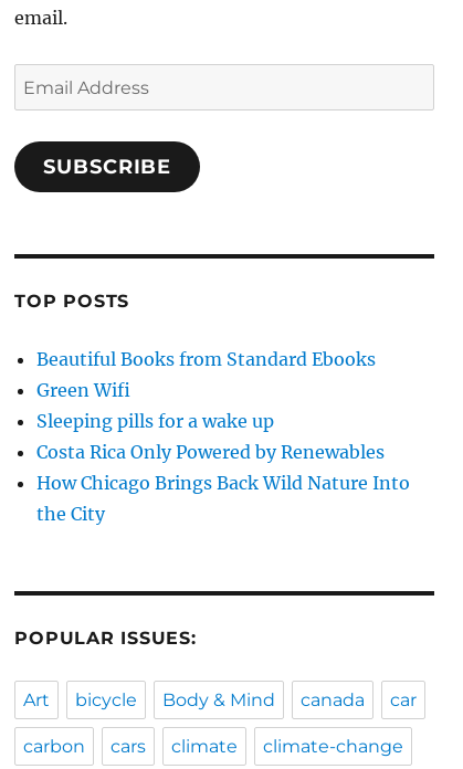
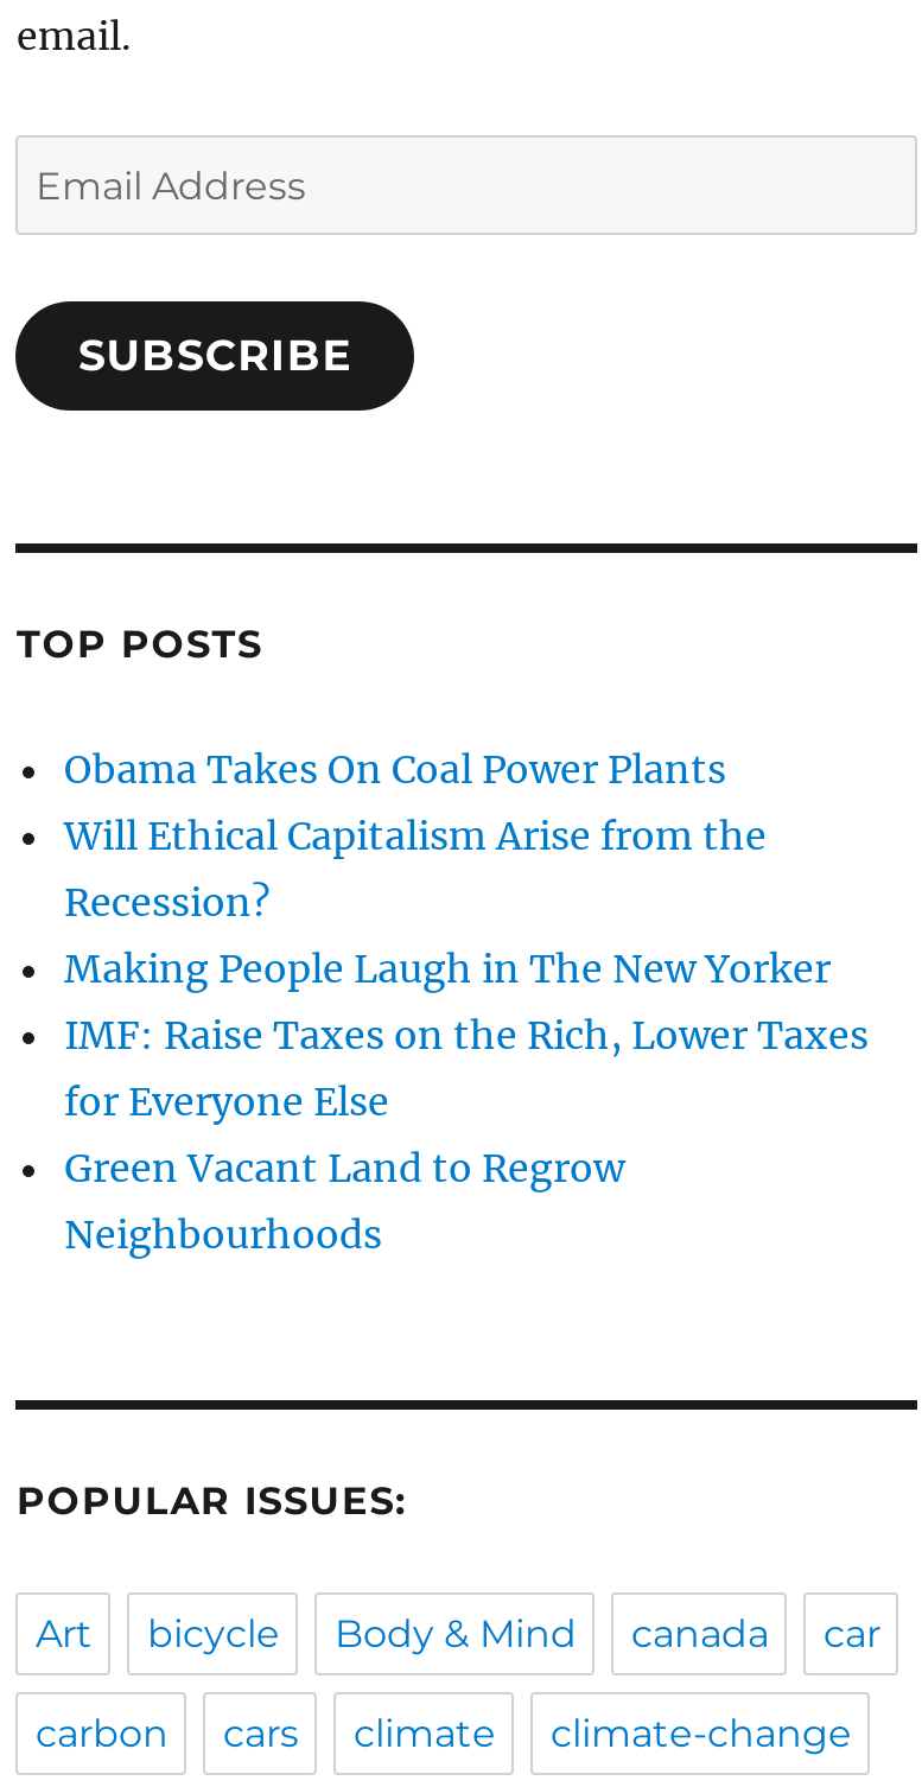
[37,348,411,525] Beautiful Books from Standard Ebooks | Green Wifi | Sleeping pills for a wake up | Costa Rica Only Powered by Renewables | How Chicago Brings Back Wild Nature Into | the City -> [64,745,869,1258] Obama Takes On Coal Power Plants | Will Ethical Capitalism Arise from the | Recession? | Making People Laugh in The New Yorker | IMF: Raise Taxes on the Rich, Lower Taxes | for Everyone Else | Green Vacant Land to Regrow | Neighbourhoods

